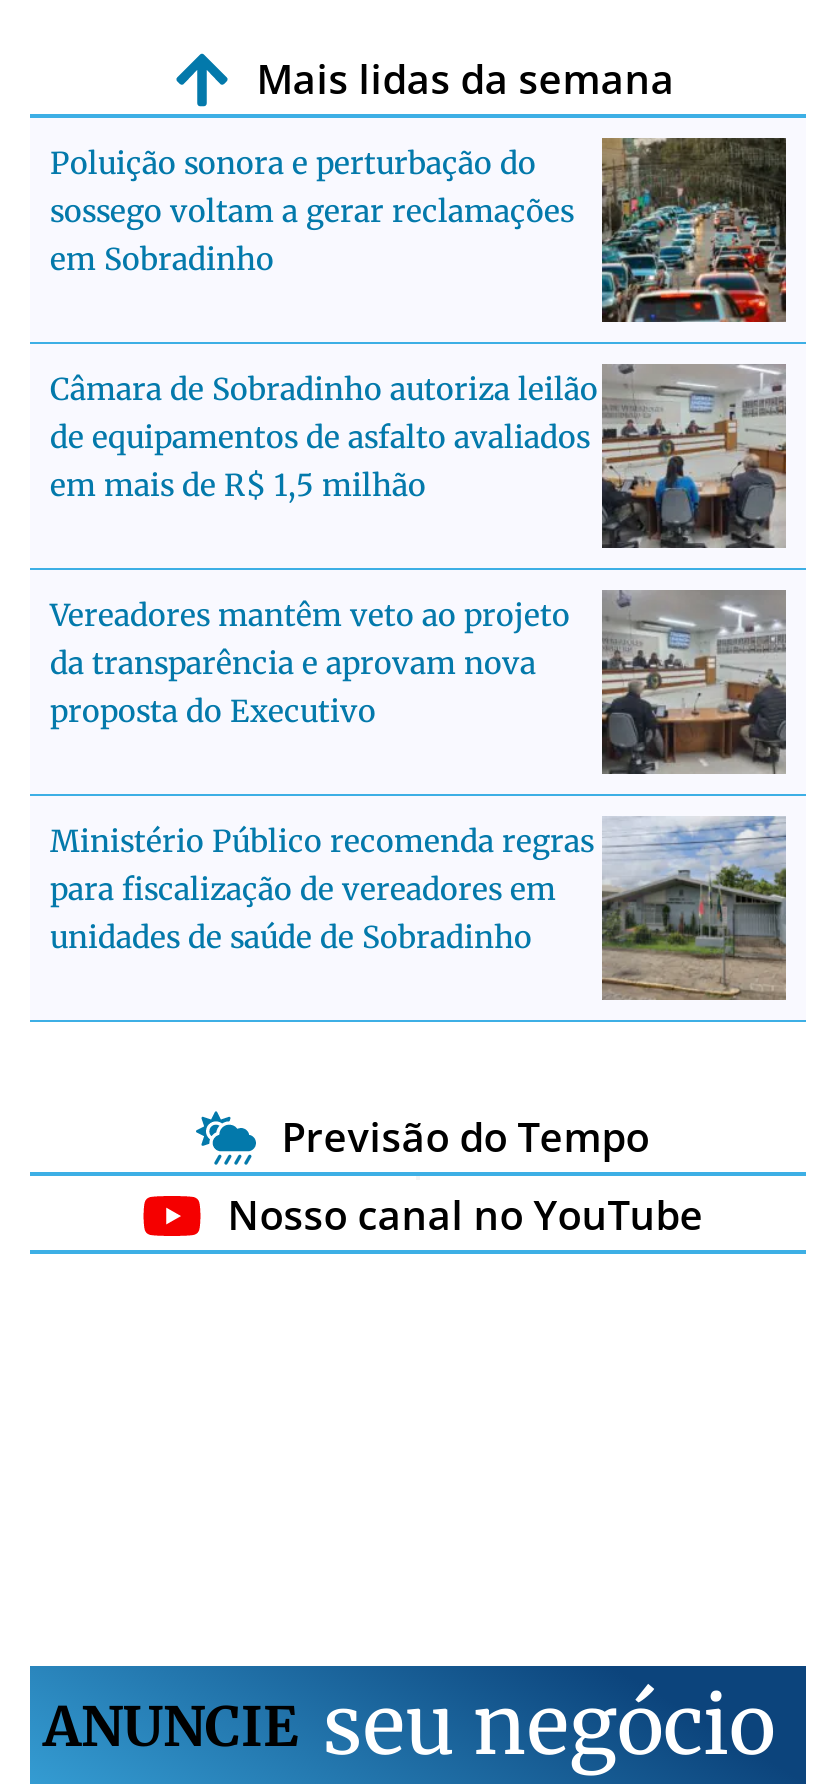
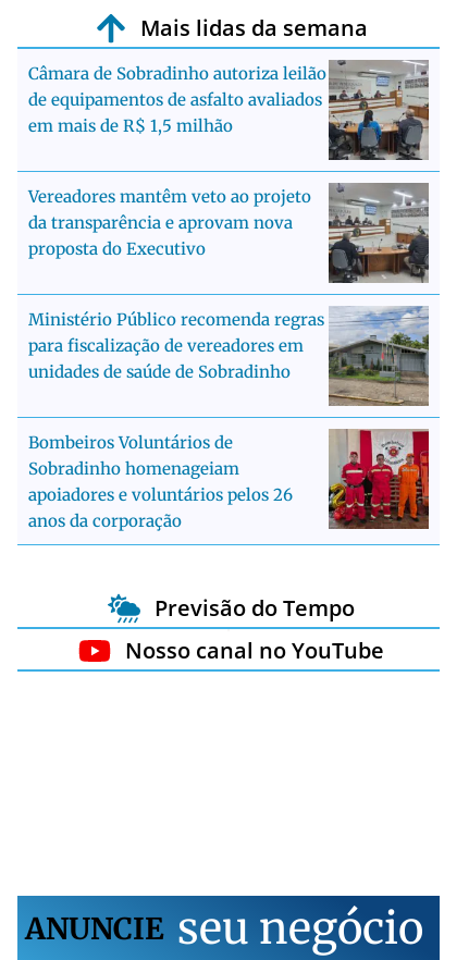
[50,136,786,324] [image] | Poluição sonora e perturbação do | sossego voltam a gerar reclamações | em Sobradinho -> none
moved [50,362,790,956] -> [28,59,431,382]: [image] | Câmara de Sobradinho autoriza leilão | de equipamentos de asfalto avaliados | ... | para fiscalização de vereadores em | unidades de saúde de Sobradinho
none -> [28,428,430,531] [image] | Bombeiros Voluntários de | Sobradinho homenageiam | apoiadores e voluntários pelos 26 | anos da corporação

